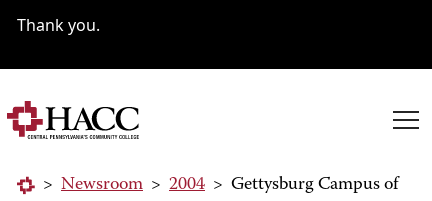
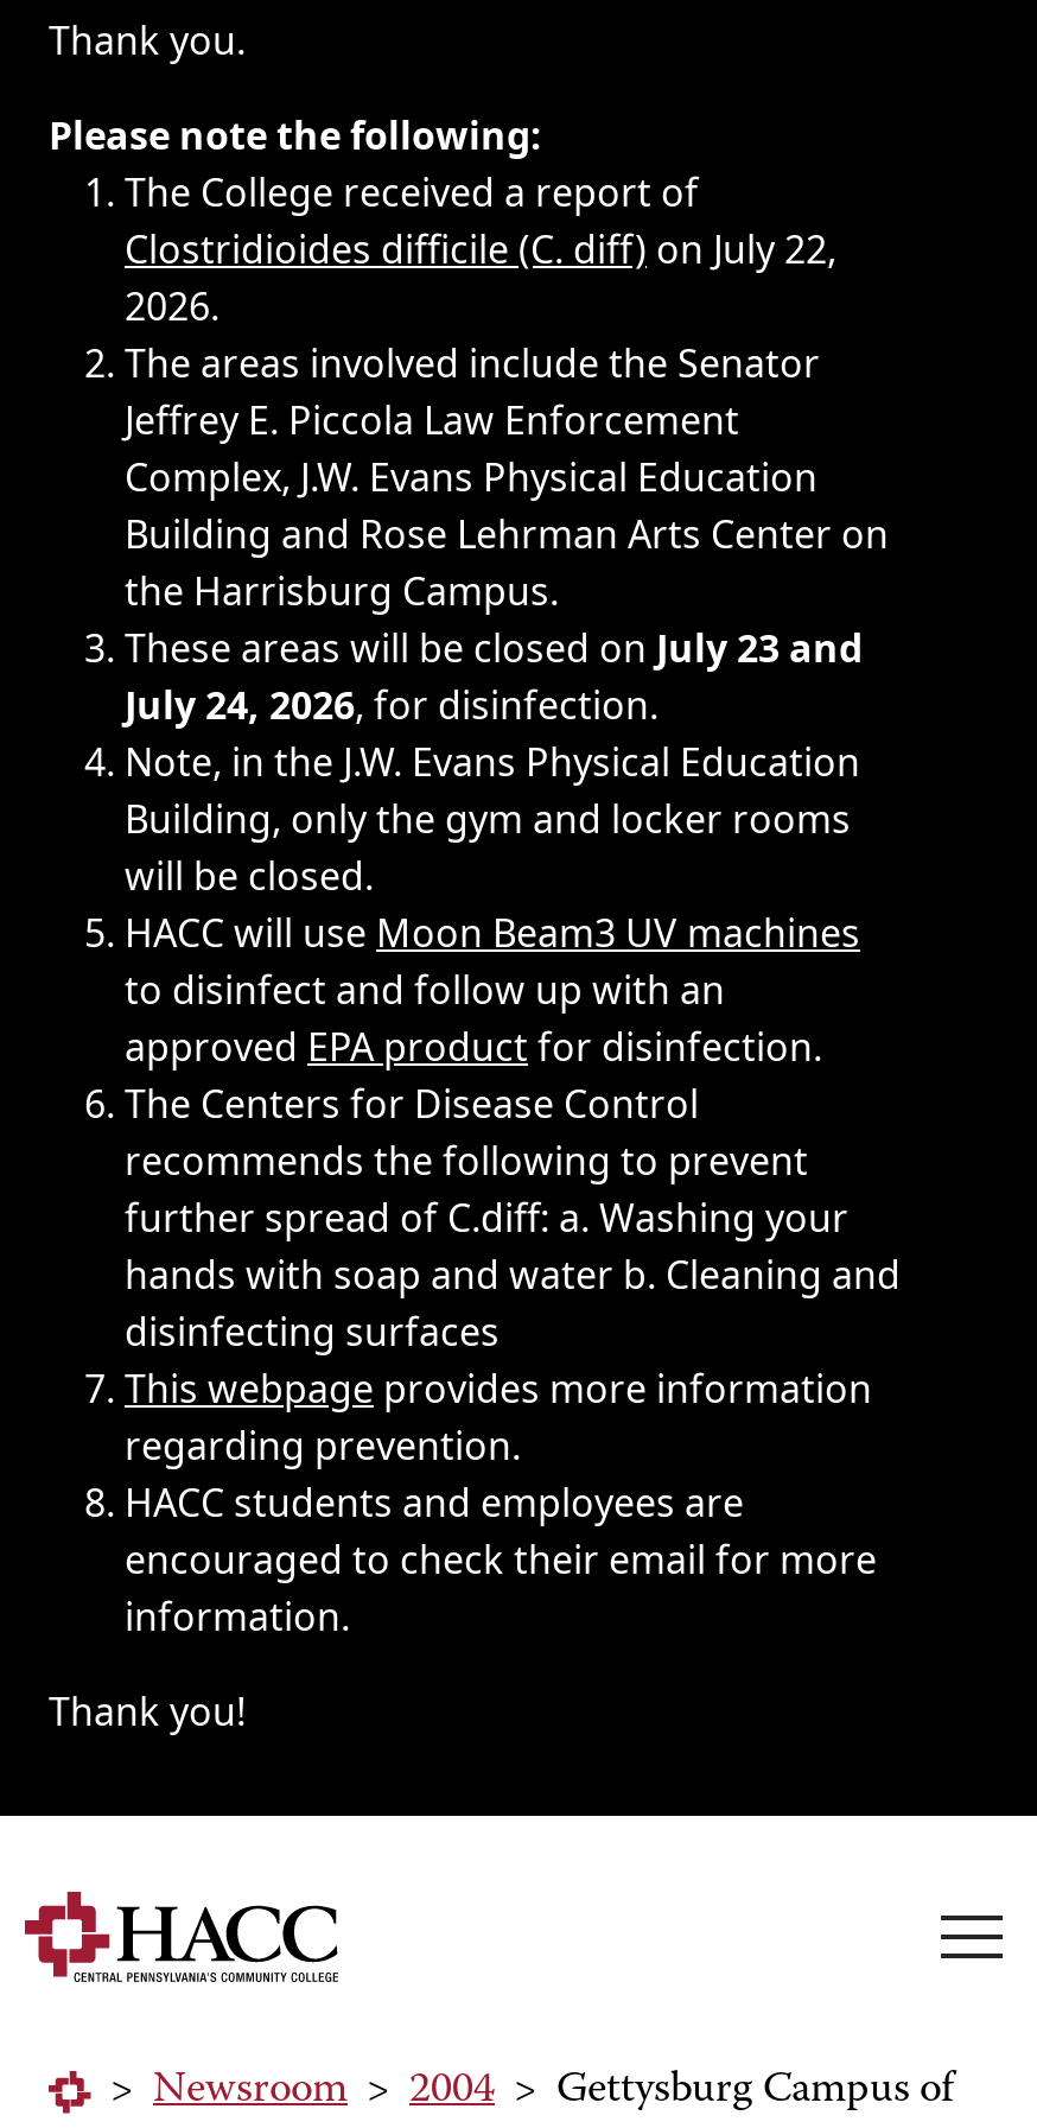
none -> [49,109,901,1738] Please note the following: | The College received a report of | Clostridioides difficile (C. diff) on July 22, | 2026. | The areas involved include the Senator | Jeffrey E. Piccola Law Enforcement | Complex, J.W. Evans Physical Education | Building and Rose Lehrman Arts Center on | the Harrisburg Campus. | These areas will be closed on July 23 and | July 24, 2026, for disinfection. | Note, in the J.W. Evans Physical Education | Building, only the gym and locker rooms | will be closed. | HACC will use Moon Beam3 UV machines | to disinfect and follow up with an | approved EPA product for disinfection. | The Centers for Disease Control | recommends the following to prevent | further spread of C.diff: a. Washing your | hands with soap and water b. Cleaning and | disinfecting surfaces | This webpage provides more information | regarding prevention. | HACC students and employees are | encouraged to check their email for more | information. | Thank you!

